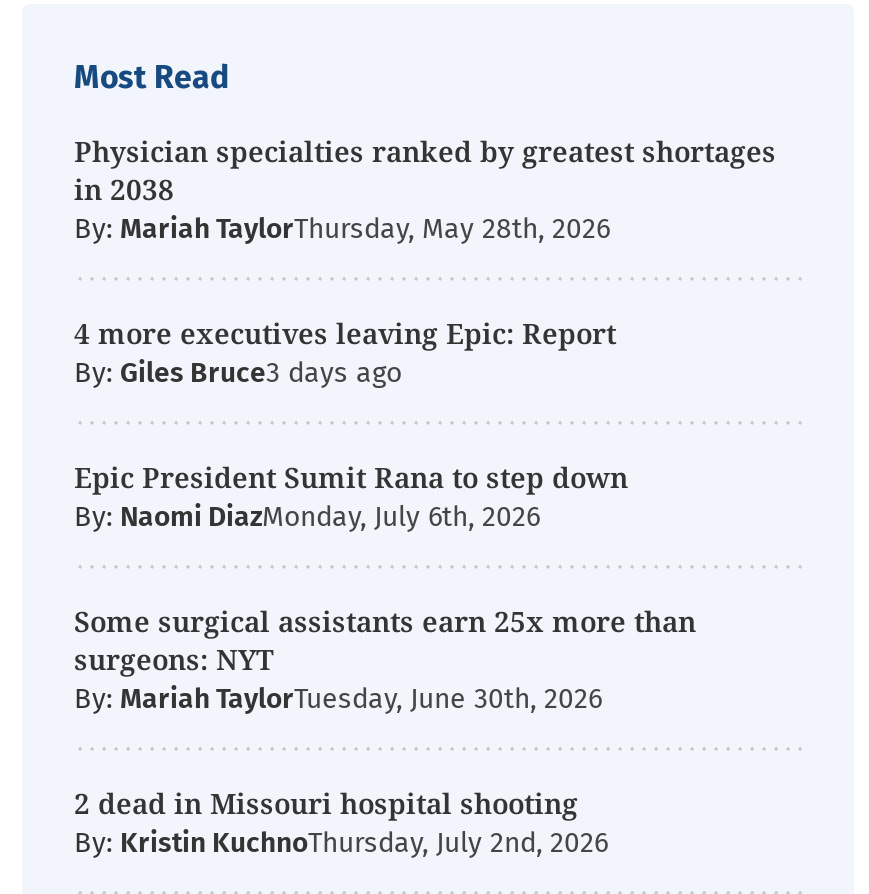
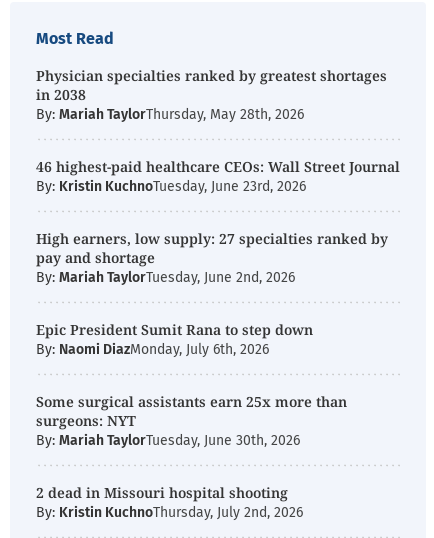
[74,314,616,390] 4 more executives leaving Epic: Report | By: Giles Bruce -> [36,157,400,286] 46 highest-paid healthcare CEOs: Wall Street Journal | By: Kristin KuchnoTuesday, June 23rd, 2026 | High earners, low supply: 27 specialties ranked by | pay and shortage | By: Mariah TaylorTuesday, June 2nd, 2026

